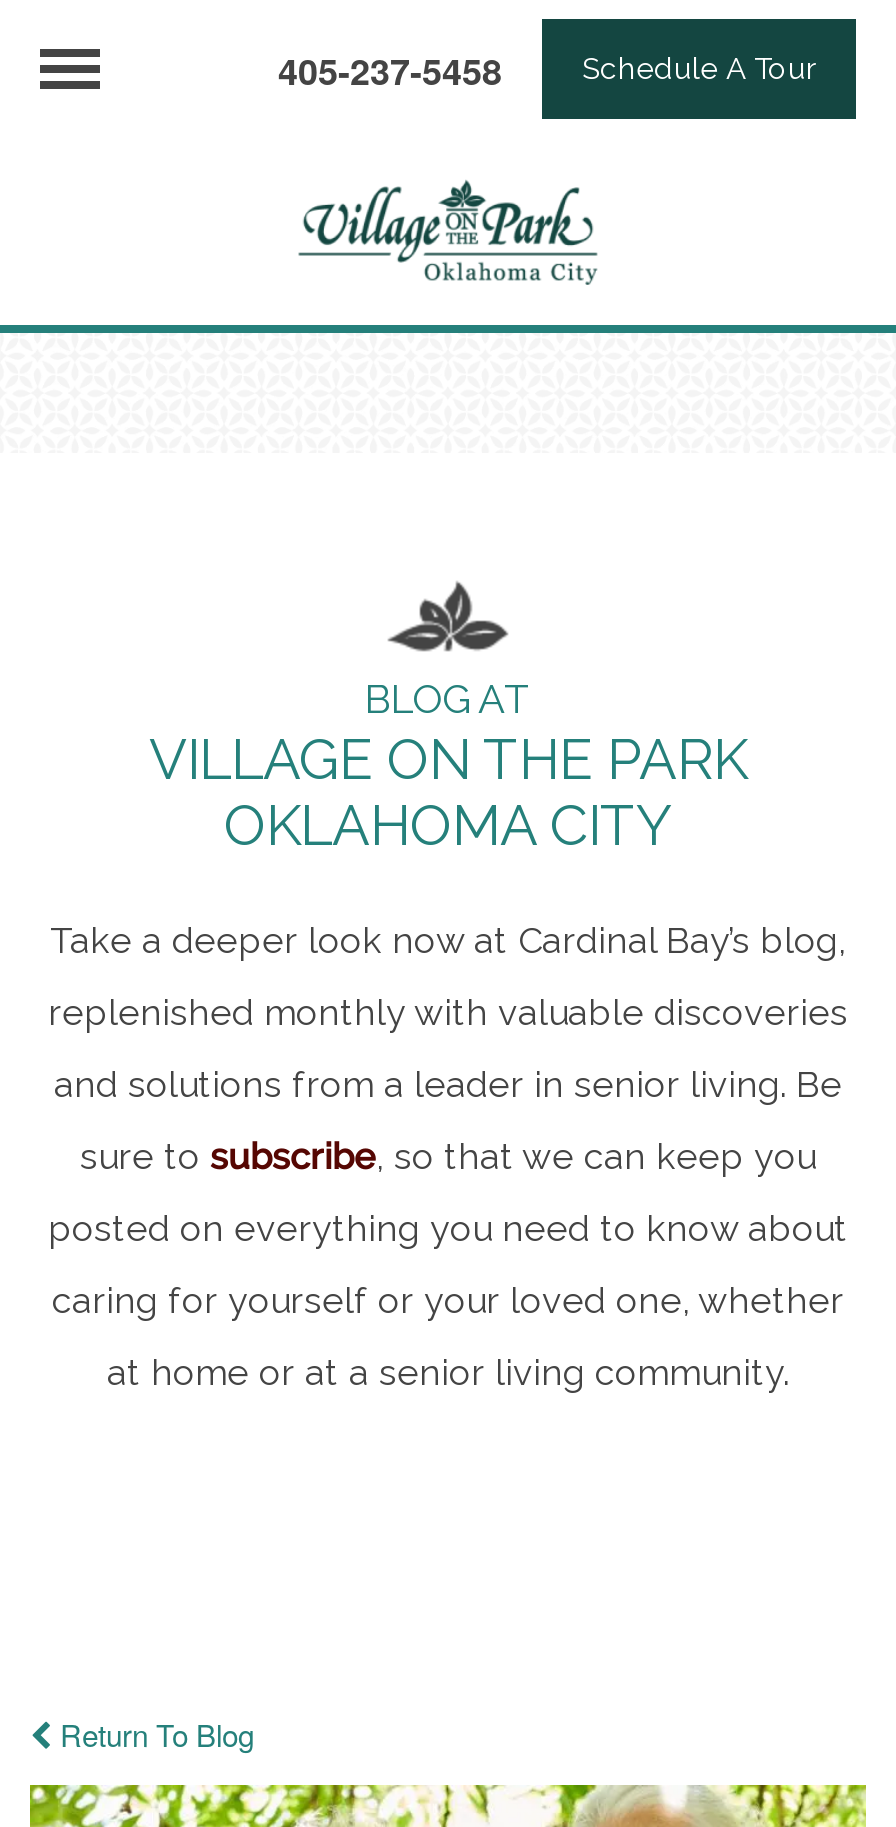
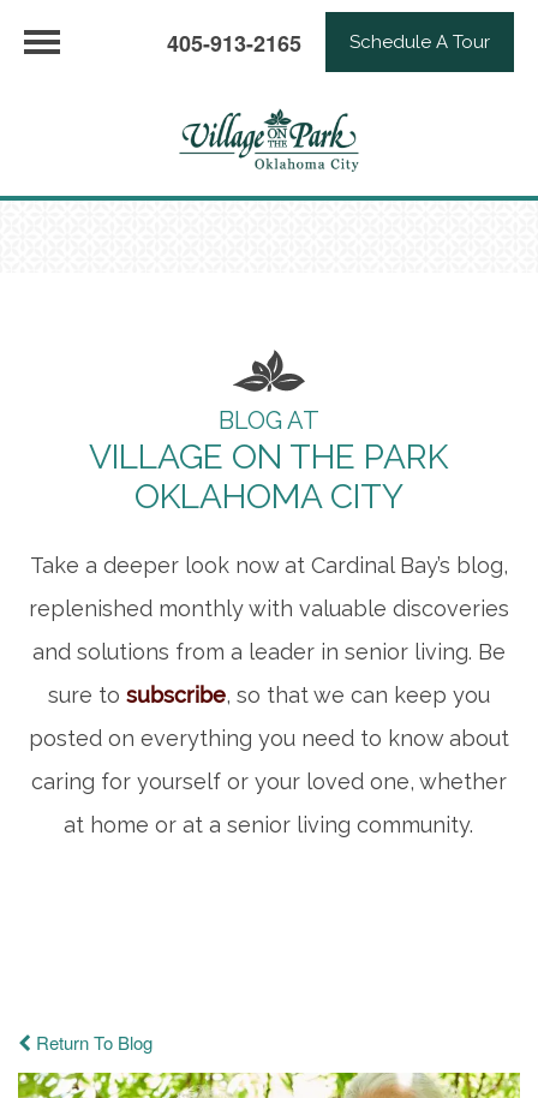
[278,45,502,97] 405-237-5458 -> [167,28,301,59] 405-913-2165

